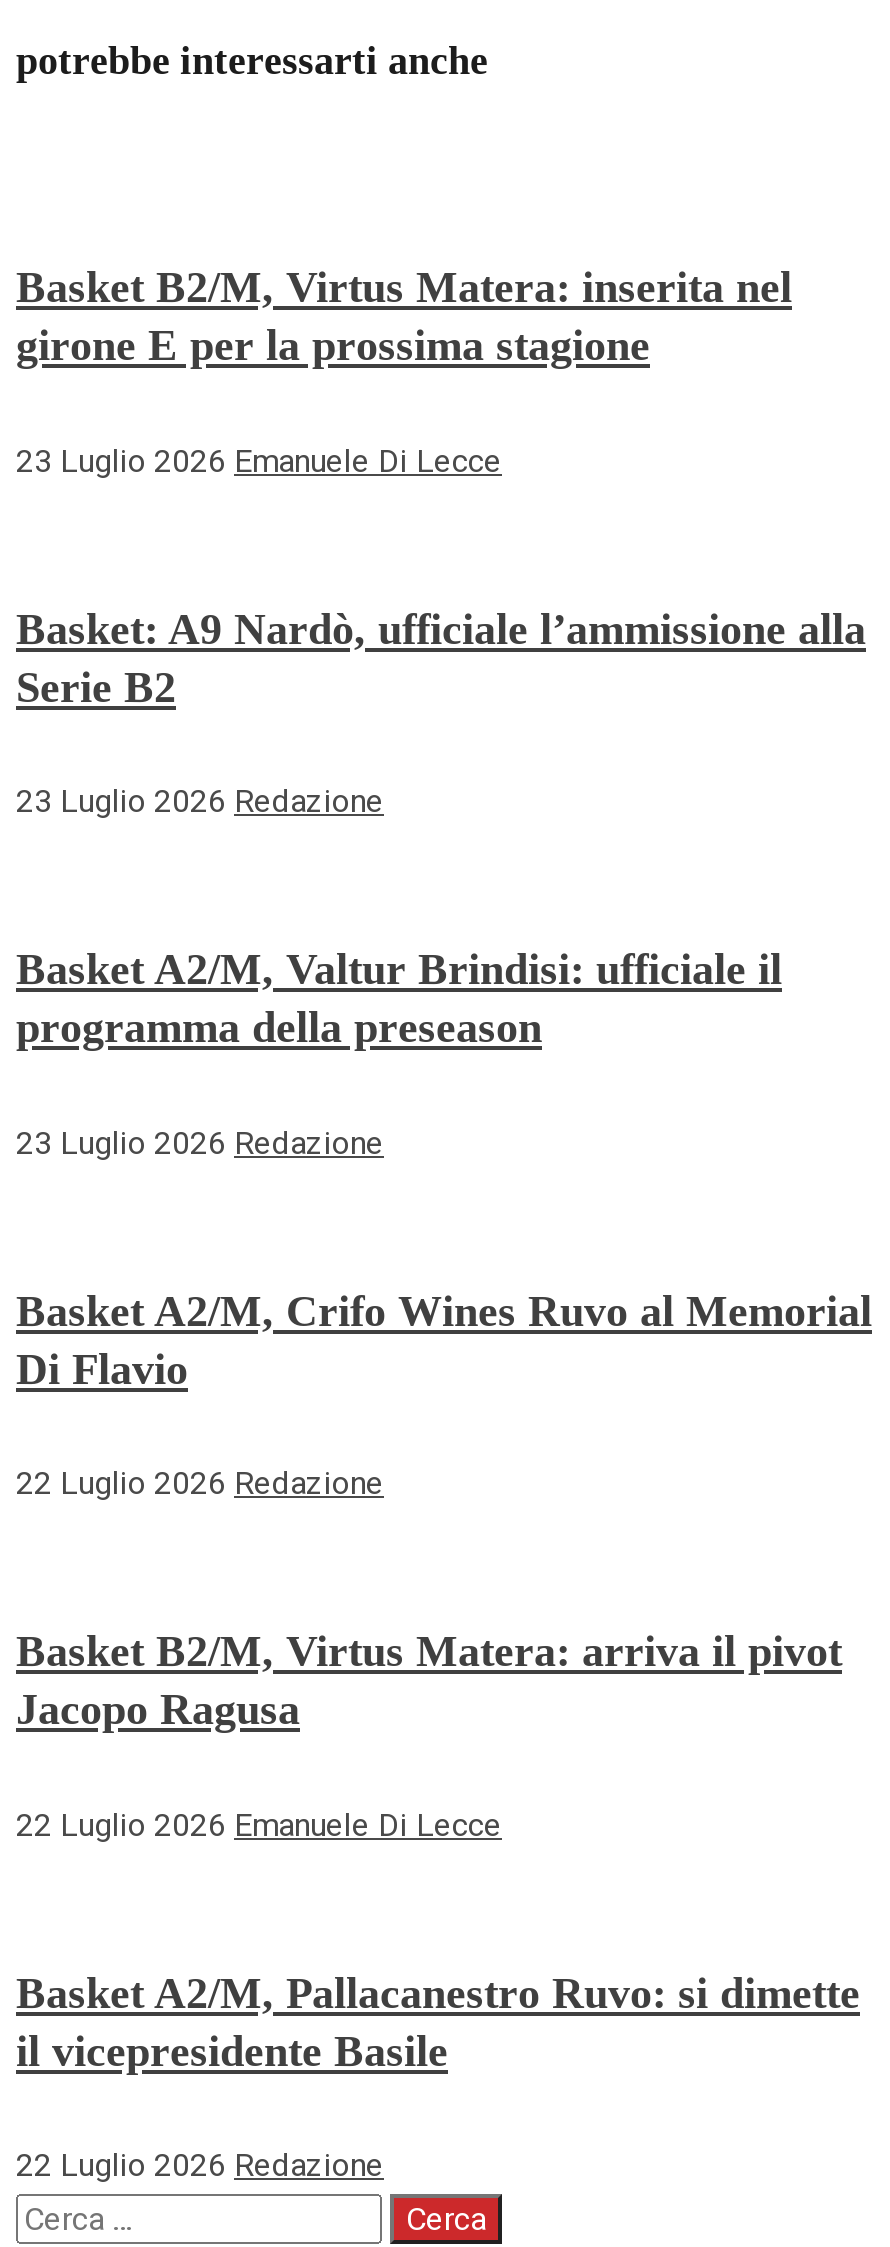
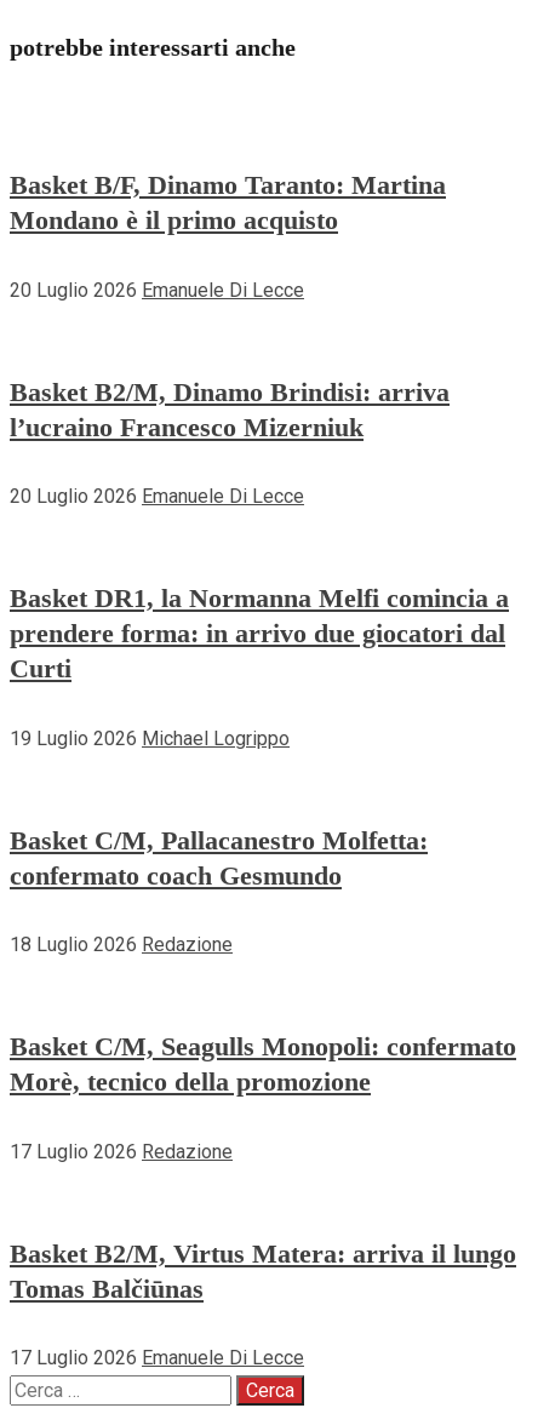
[16,263,792,371] Basket B2/M, Virtus Matera: inserita nel | girone E per la prossima stagione -> [10,170,446,236] Basket B/F, Dinamo Taranto: Martina | Mondano è il primo acquisto
[16,441,502,479] 23 Luglio 2026 Emanuele Di Lecce -> [10,278,304,301] 20 Luglio 2026 Emanuele Di Lecce
[16,604,866,712] Basket: A9 Nardò, ufficiale l’ammissione alla | Serie B2 -> [10,377,450,442] Basket B2/M, Dinamo Brindisi: arriva | l’ucraino Francesco Mizerniuk
[16,782,384,820] 23 Luglio 2026 Redazione -> [10,485,304,508] 20 Luglio 2026 Emanuele Di Lecce
[16,945,782,1053] Basket A2/M, Valtur Brindisi: ufficiale il | programma della preseason -> [10,583,509,684] Basket DR1, la Normanna Melfi comincia a | prendere forma: in arrivo due giocatori dal | Curti
[16,1123,384,1161] 23 Luglio 2026 Redazione -> [10,727,290,750] 19 Luglio 2026 Michael Logrippo
[16,1286,872,1394] Basket A2/M, Crifo Wines Ruvo al Memorial | Di Flavio -> [10,825,428,890] Basket C/M, Pallacanestro Molfetta: | confermato coach Gesmundo
[16,1464,384,1502] 22 Luglio 2026 Redazione -> [10,933,233,956] 18 Luglio 2026 Redazione
[16,1627,842,1735] Basket B2/M, Virtus Matera: arriva il pivot | Jacopo Ragusa -> [10,1032,516,1097] Basket C/M, Seagulls Monopoli: confermato | Morè, tecnico della promozione
[16,1805,502,1843] 22 Luglio 2026 Emanuele Di Lecce -> [10,1140,233,1163] 17 Luglio 2026 Redazione
[16,1968,860,2076] Basket A2/M, Pallacanestro Ruvo: si dimette | il vicepresidente Basile -> [10,1238,516,1304] Basket B2/M, Virtus Matera: arriva il lungo | Tomas Balčiūnas
[16,2146,384,2184] 22 Luglio 2026 Redazione -> [10,1346,304,1369] 17 Luglio 2026 Emanuele Di Lecce

